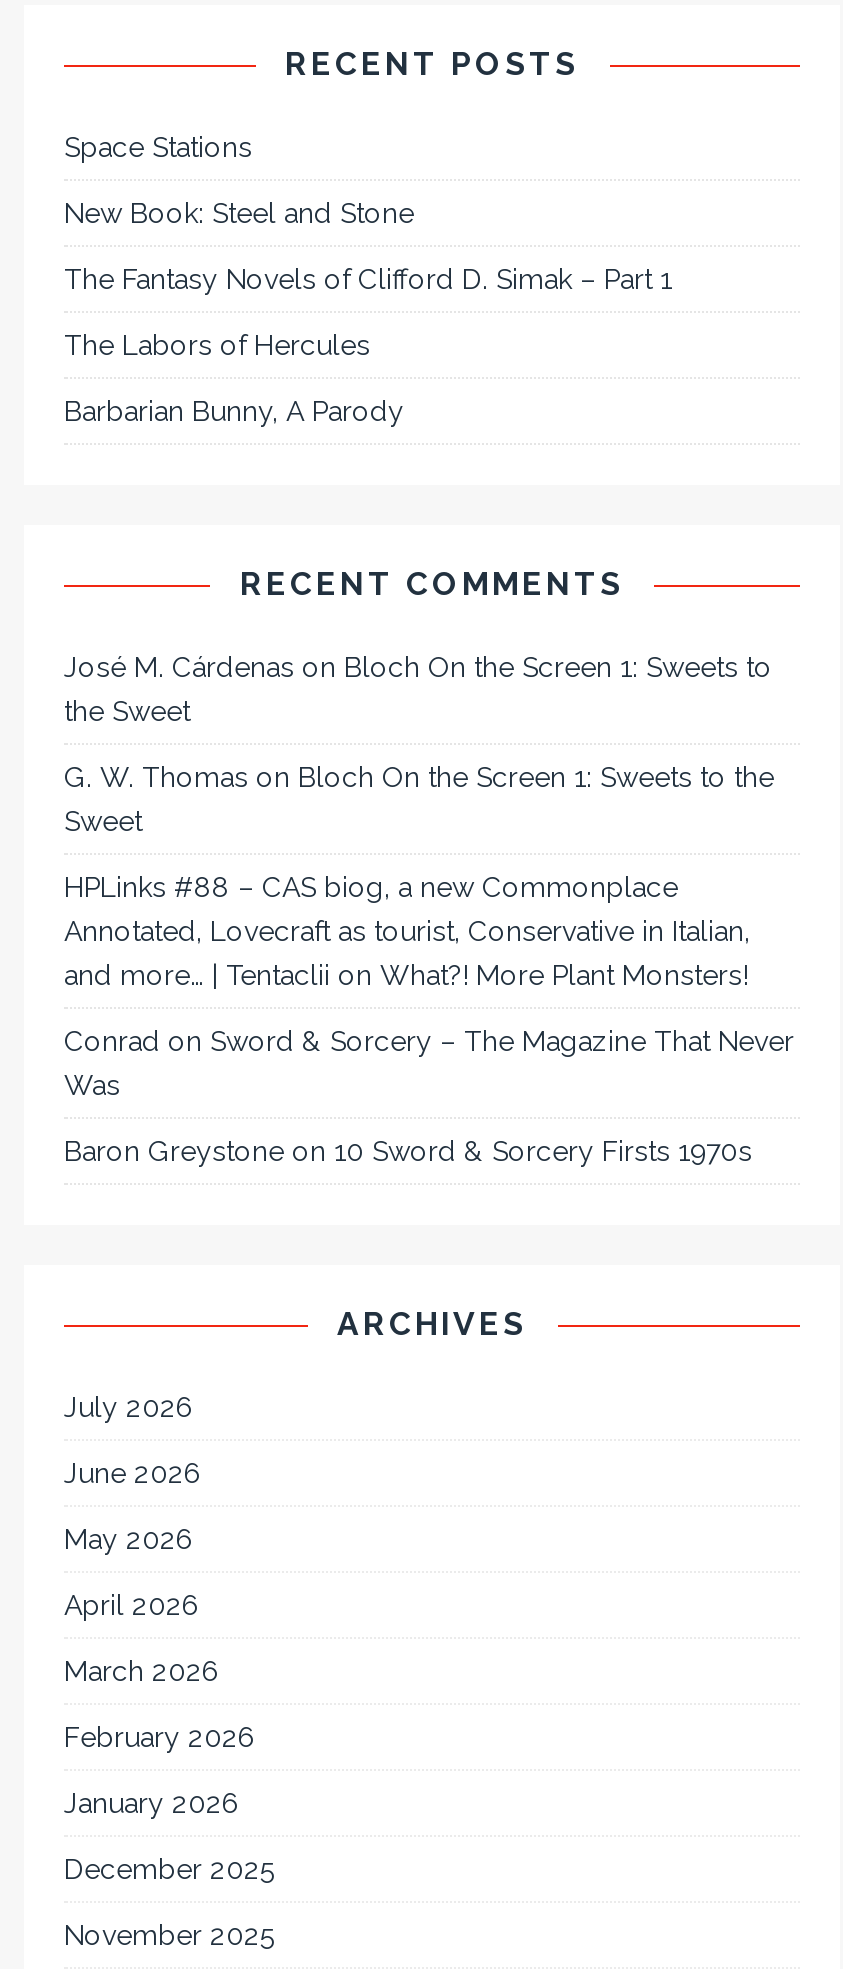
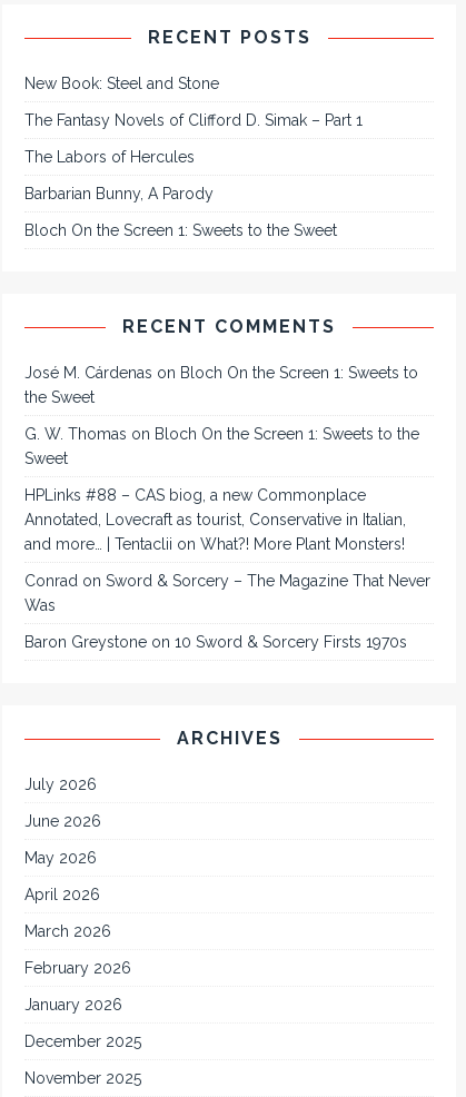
[64,131,252,163] Space Stations -> none
moved [64,197,672,427] -> [24,75,363,203]: New Book: Steel and Stone | The Fantasy Novels of Clifford D. Simak – Part 1 | The Labors of Hercules | Barbarian Bunny, A Parody
none -> [24,222,337,239] Bloch On the Screen 1: Sweets to the Sweet

